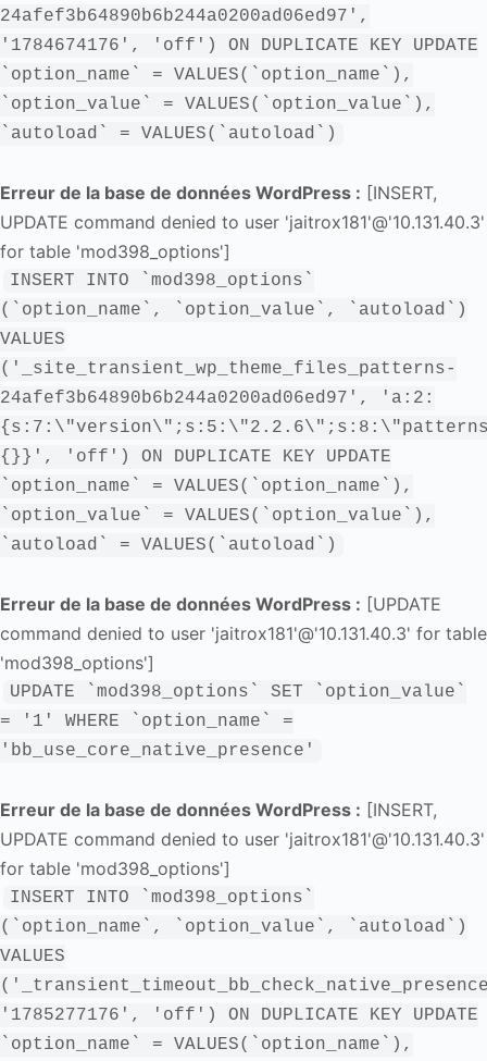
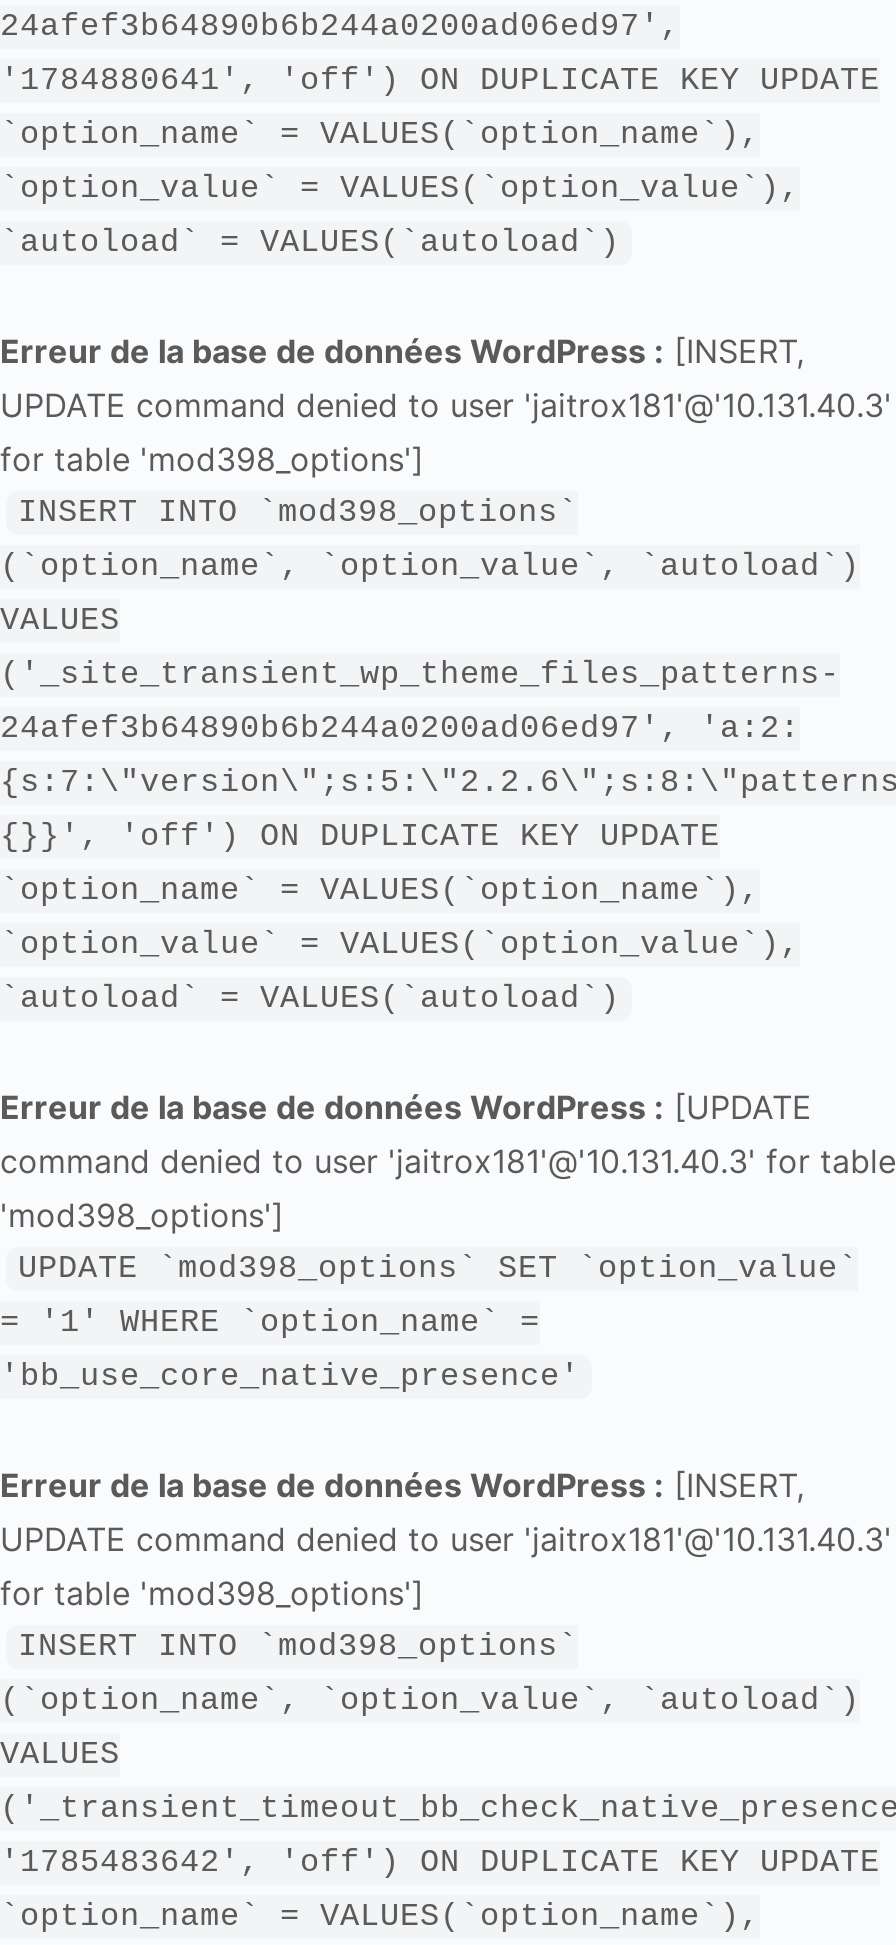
[0,36,478,55] '1784674176', 'off') ON DUPLICATE KEY UPDATE -> [0,63,880,99] '1784880641', 'off') ON DUPLICATE KEY UPDATE
[0,1006,478,1025] '1785277176', 'off') ON DUPLICATE KEY UPDATE -> [0,1845,880,1881] '1785483642', 'off') ON DUPLICATE KEY UPDATE

